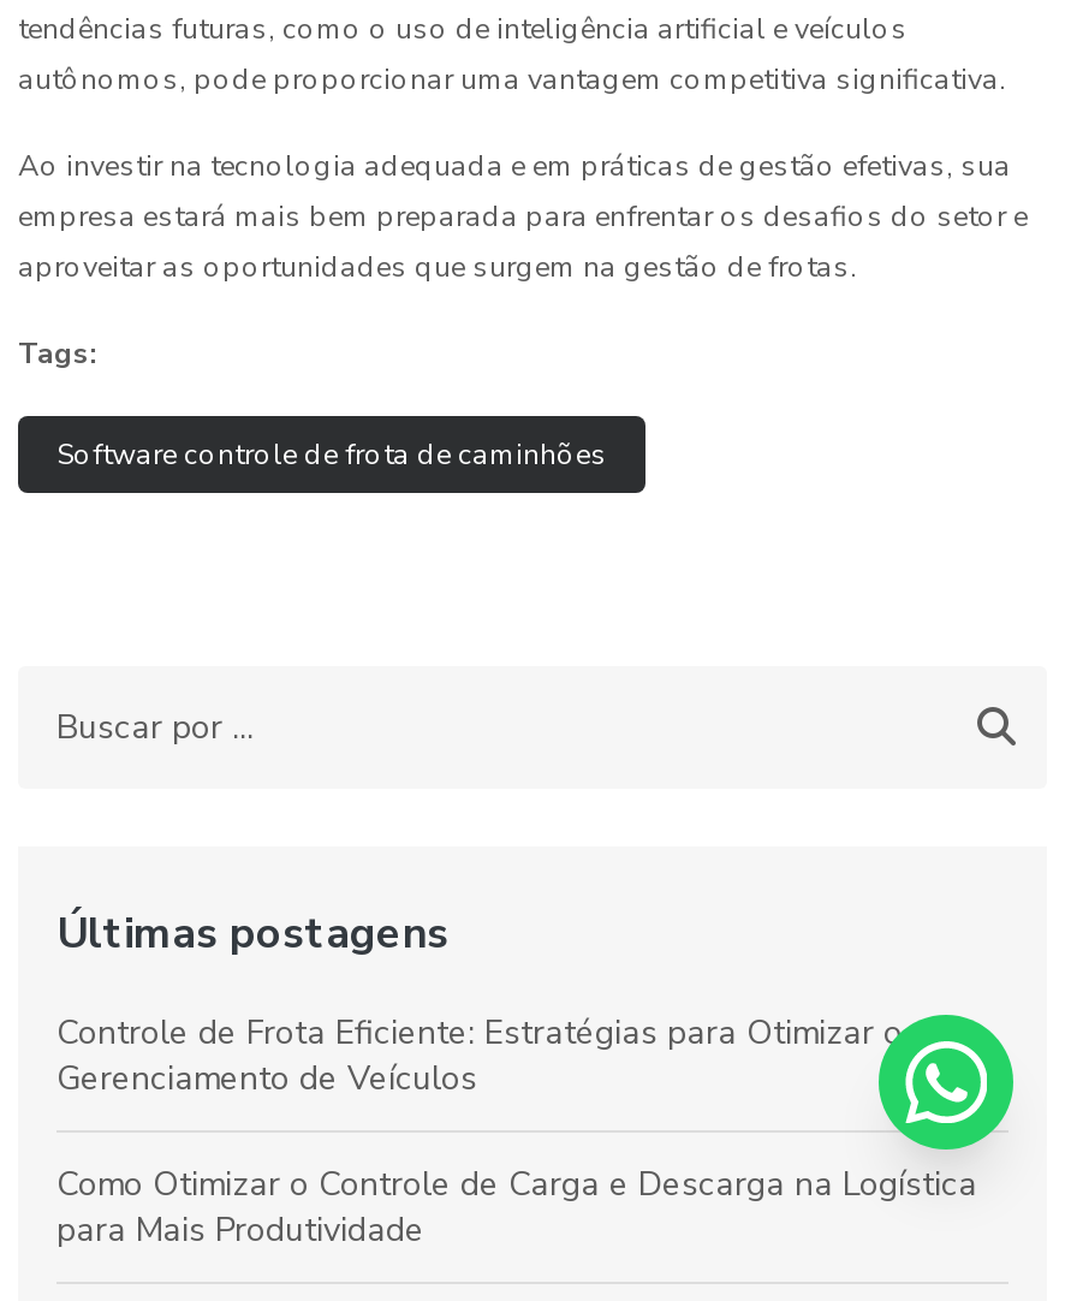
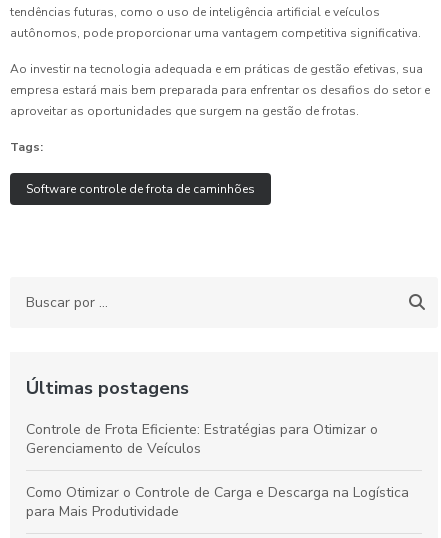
[876,1012,1016,1154] [image] -> none

